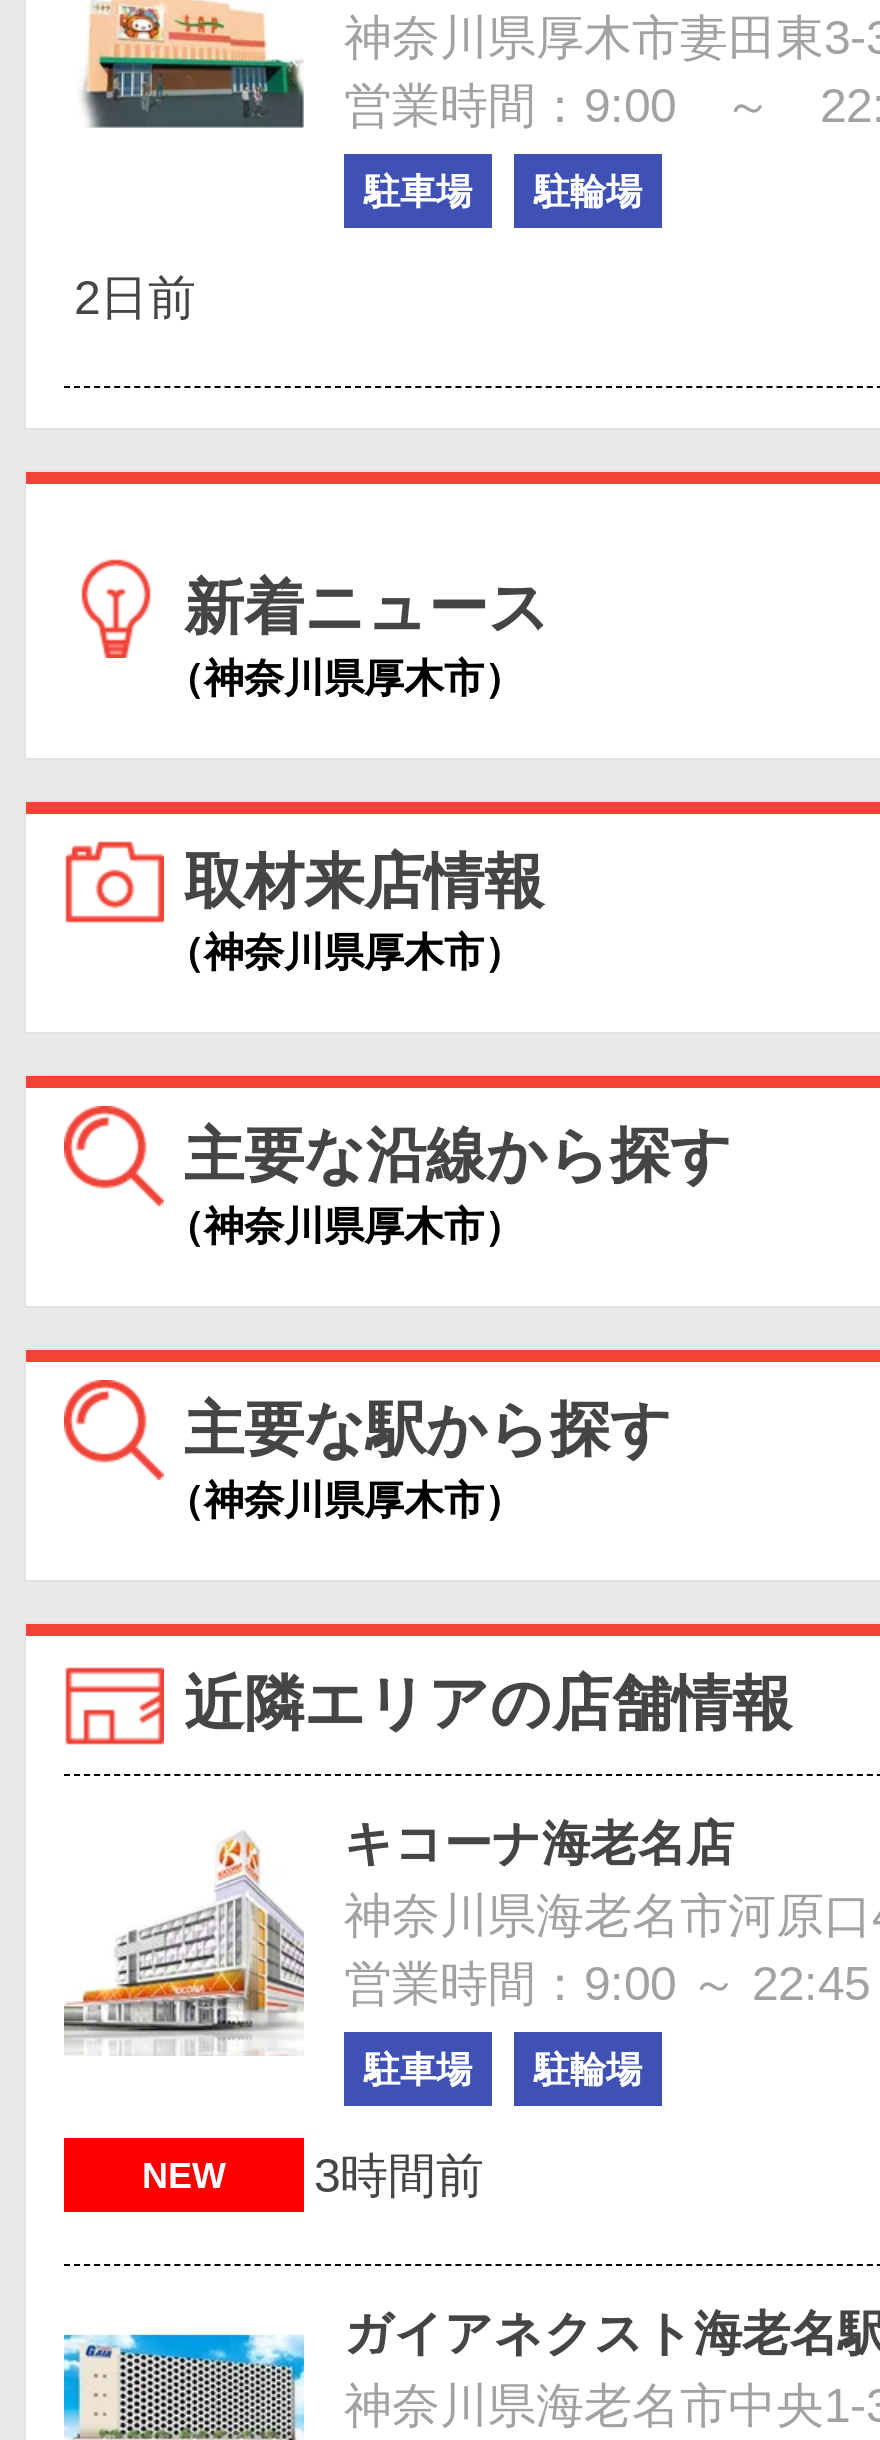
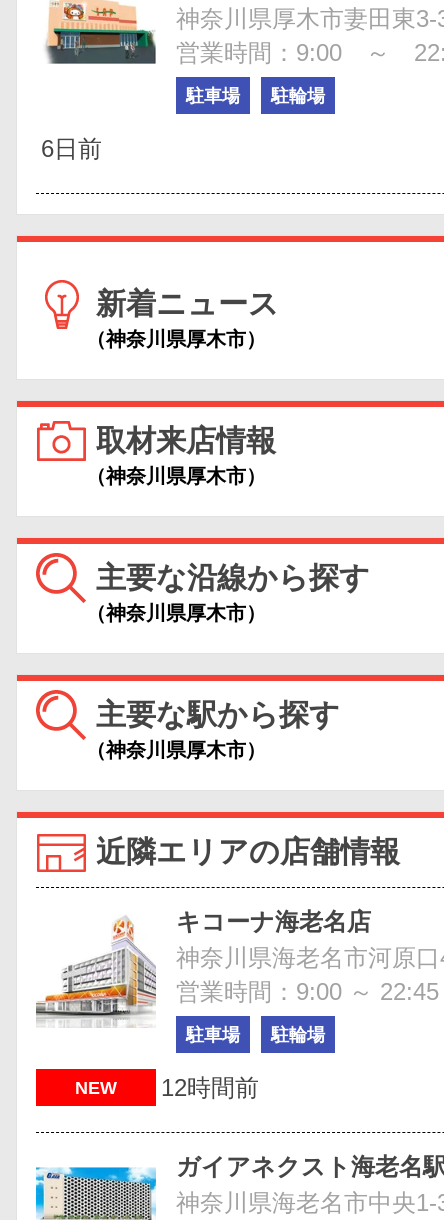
[74,269,196,323] 2日前 -> [41,134,102,161] 6日前
[314,2147,484,2201] 3時間前 -> [161,1073,259,1100] 12時間前

